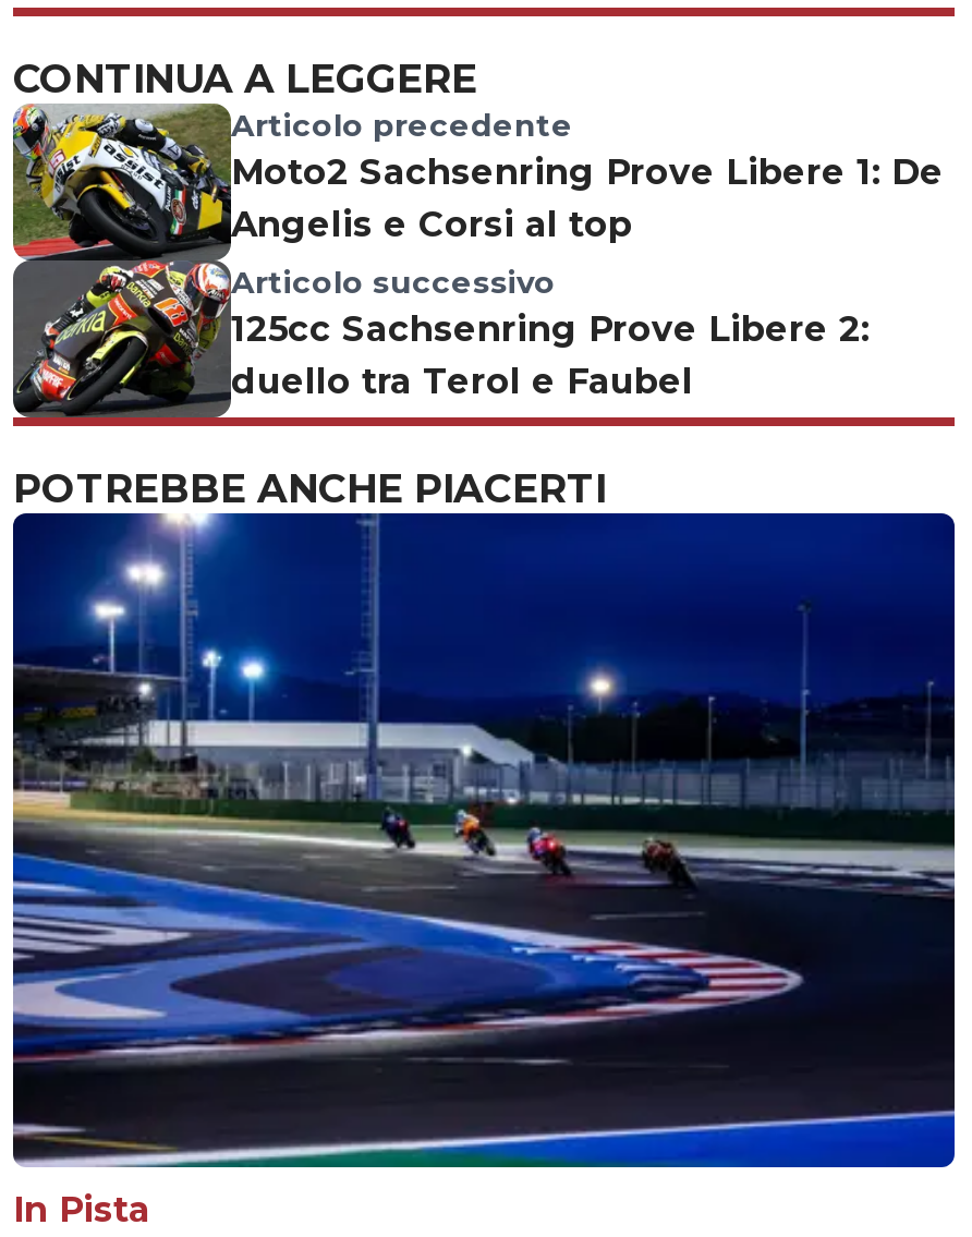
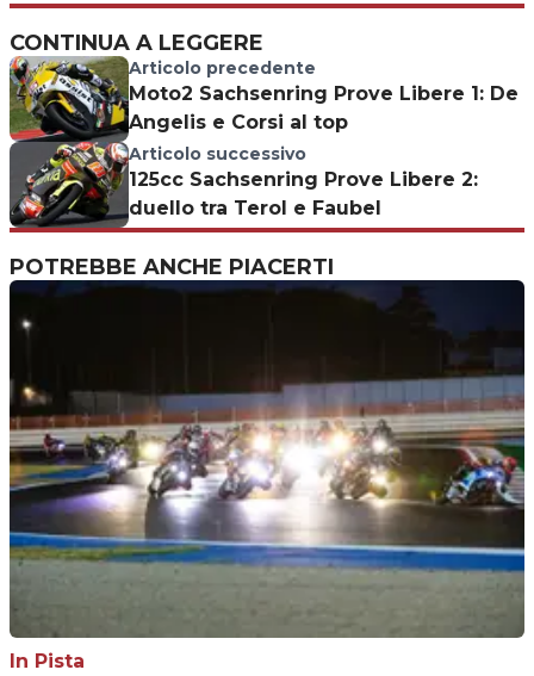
[11,513,957,1169] [image] -> [8,280,526,639] [image]

